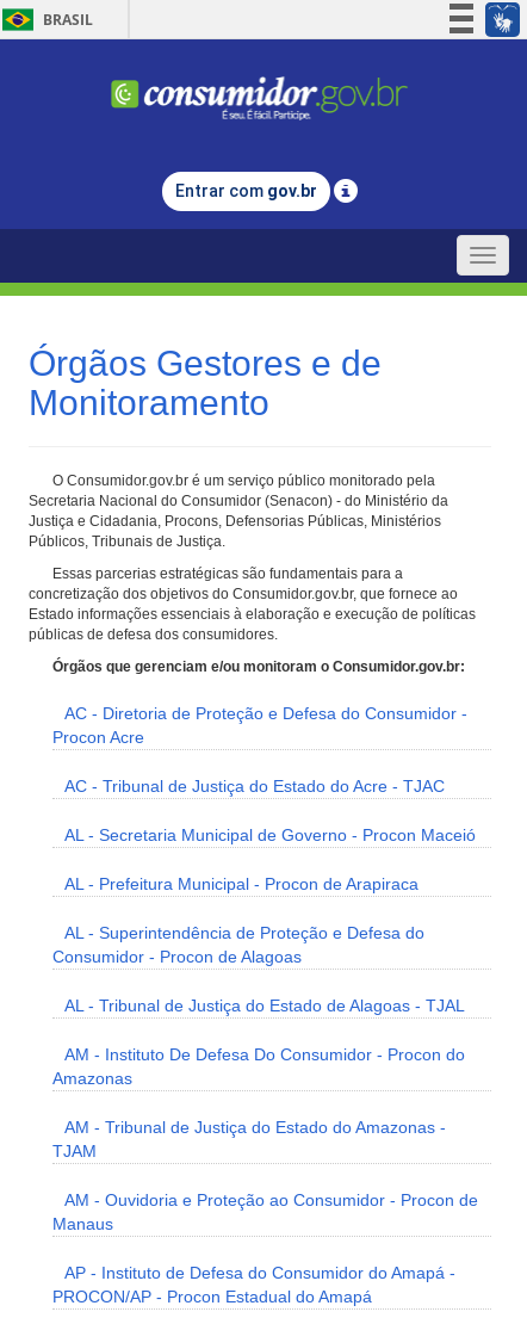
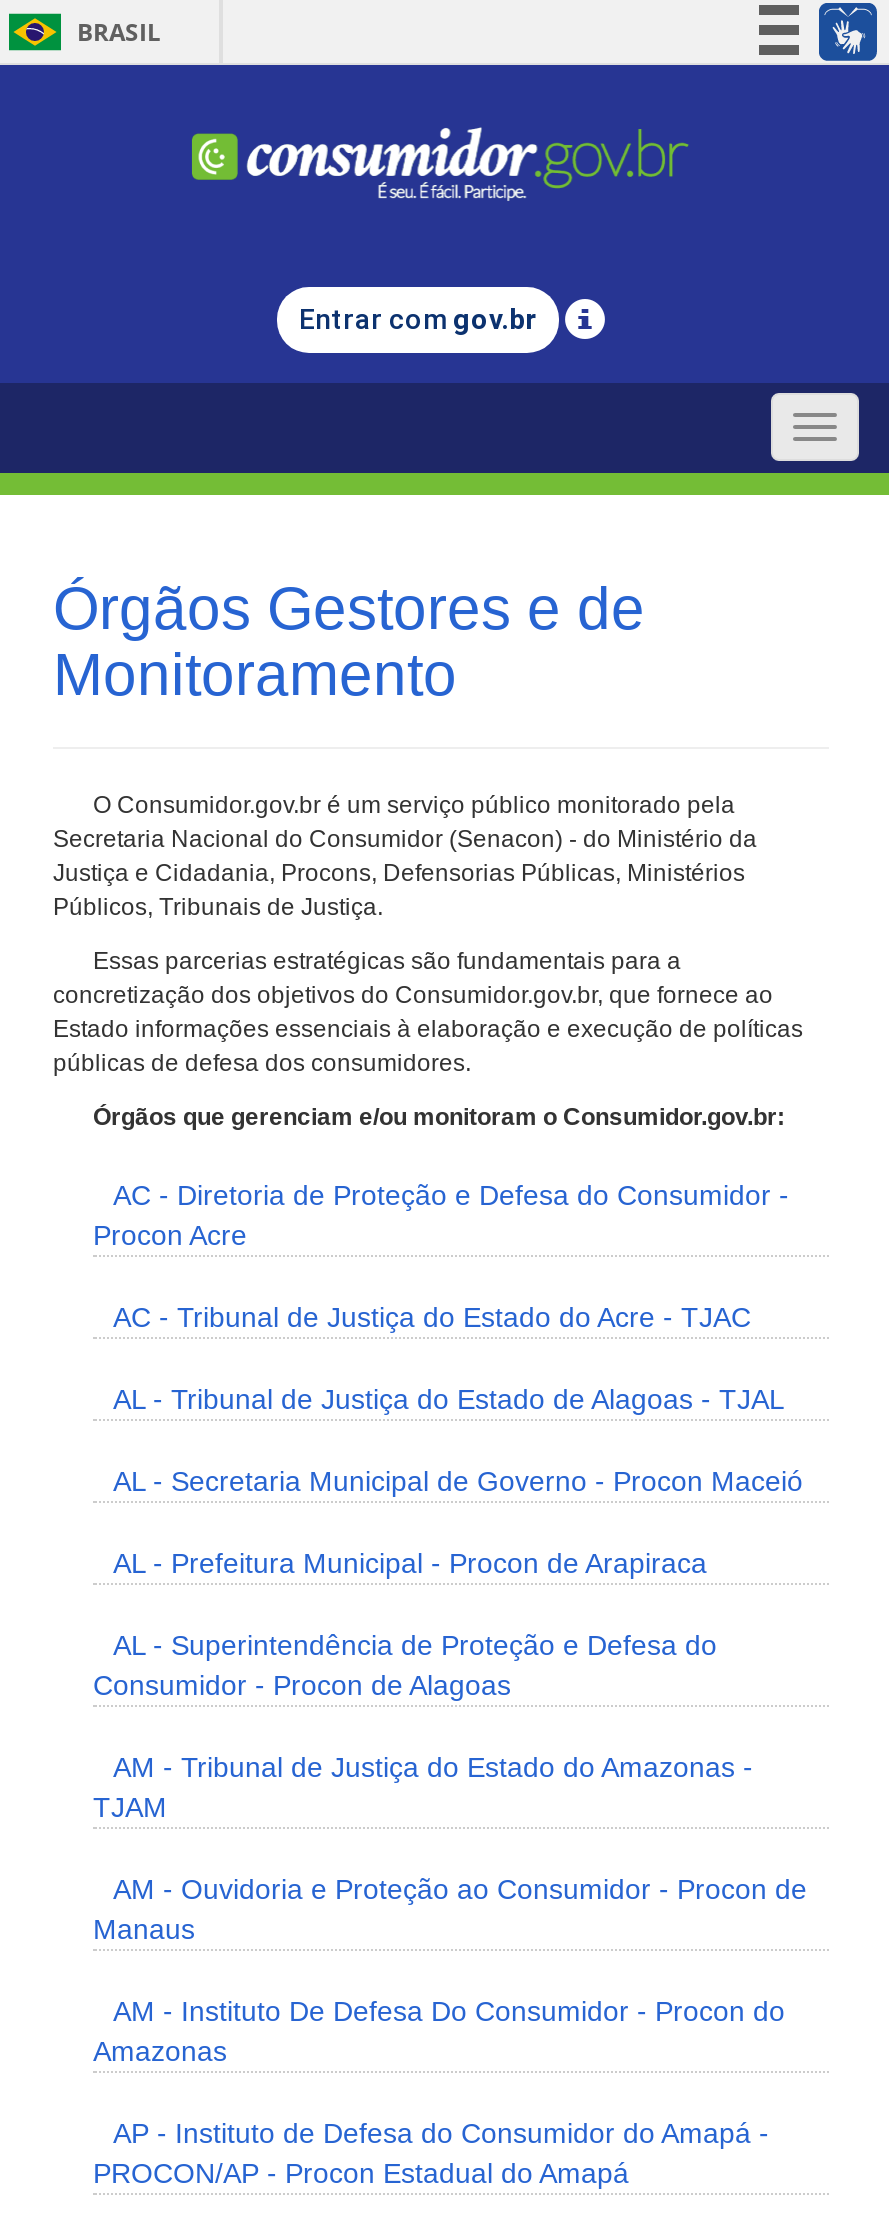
moved [52,826,476,966] -> [93,1466,803,1702]: AL - Secretaria Municipal de Governo - Procon Maceió | AL - Prefeitura Municipal - Procon de Arapiraca | AL - Superintendência de Proteção e Defesa do | Consumidor - Procon de Alagoas
moved [64,996,465,1015] -> [113,1384,785,1416]: AL - Tribunal de Justiça do Estado de Alagoas - TJAL
moved [52,1045,465,1088] -> [93,1996,785,2068]: AM - Instituto De Defesa Do Consumidor - Procon do | Amazonas
moved [52,1118,478,1234] -> [93,1752,807,1946]: AM - Tribunal de Justiça do Estado do Amazonas - | TJAM | AM - Ouvidoria e Proteção ao Consumidor - Procon de | Manaus

